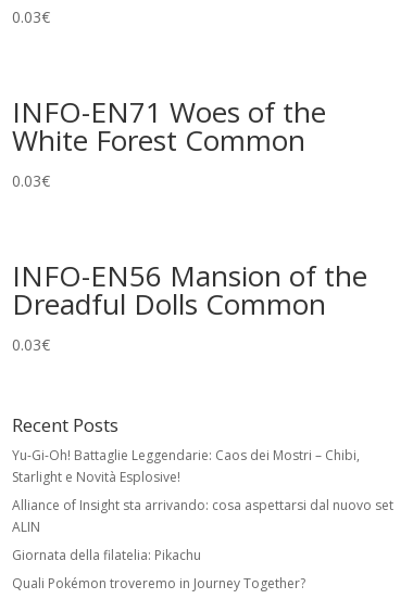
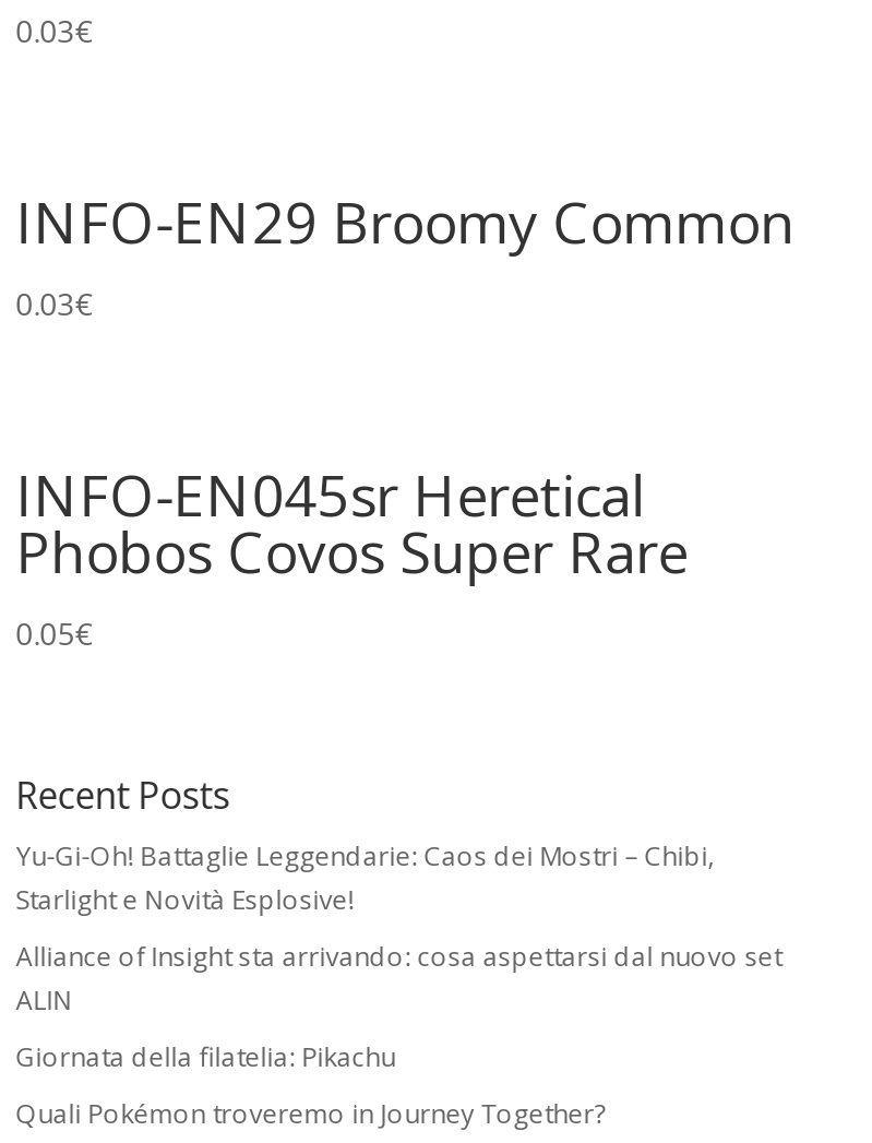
[12,92,326,160] INFO-EN71 Woes of the | White Forest Common -> [16,183,795,261] INFO-EN29 Broomy Common
[12,257,367,355] INFO-EN56 Mansion of the | Dreadful Dolls Common | 0.03€ -> [16,456,688,655] INFO-EN045sr Heretical | Phobos Covos Super Rare | 0.05€

